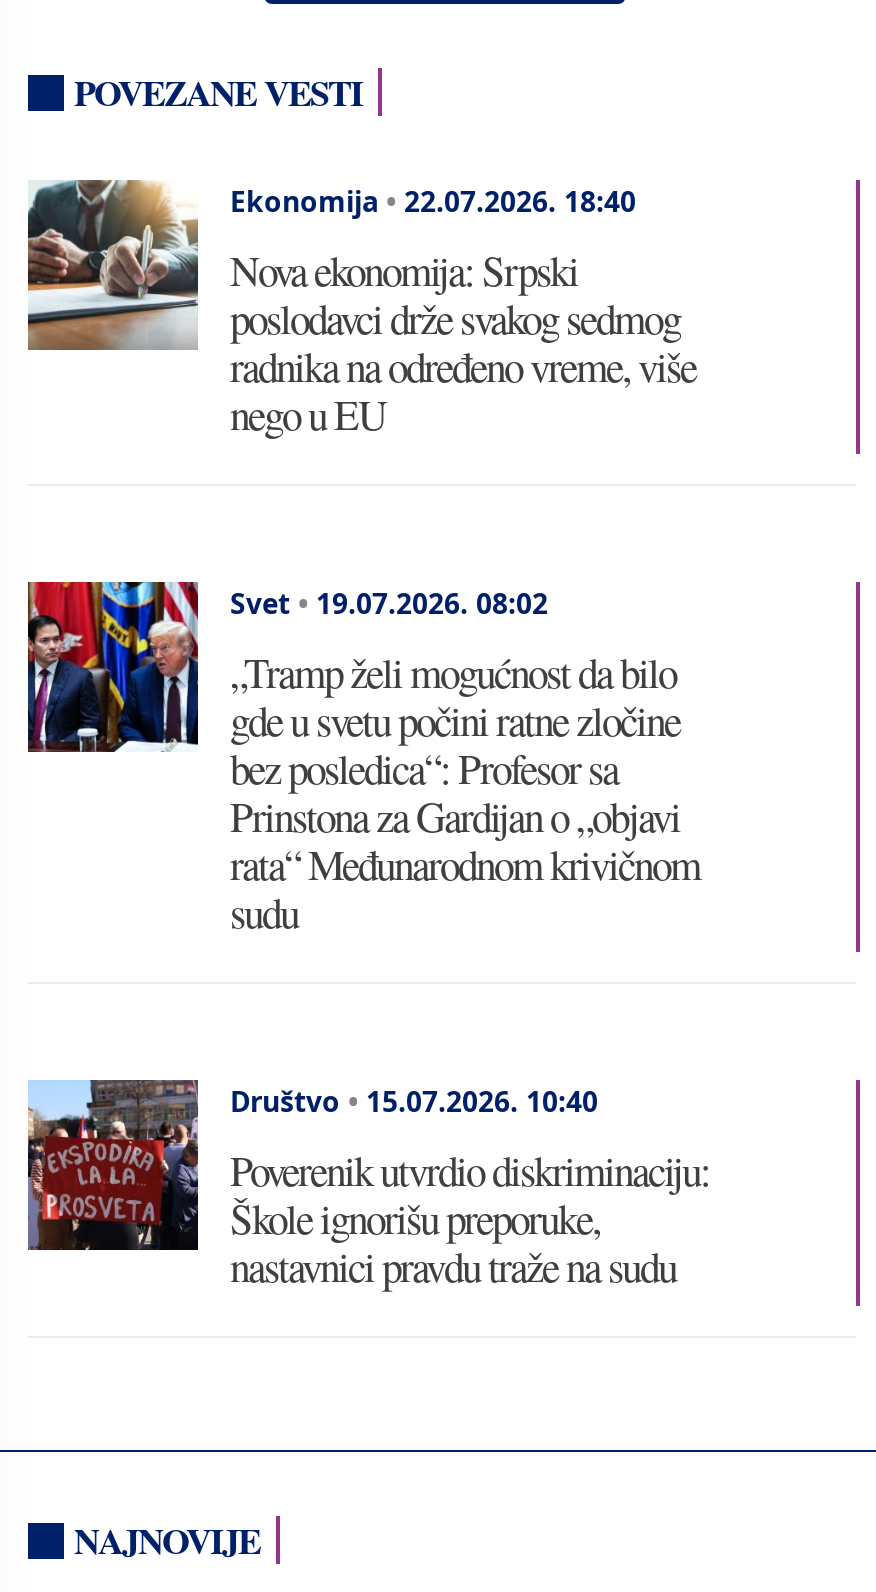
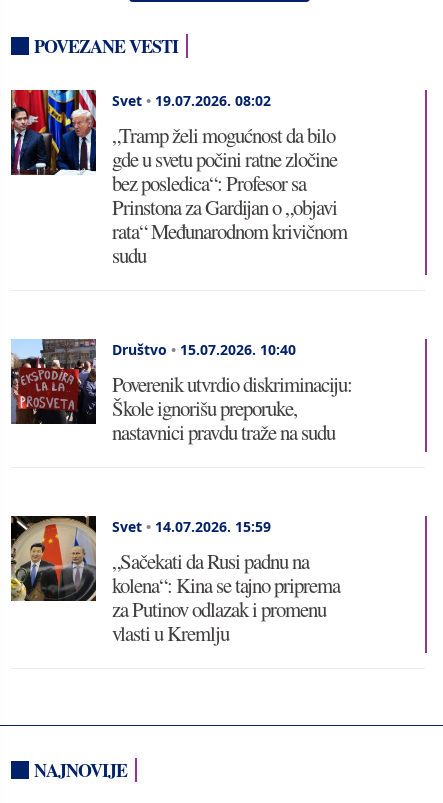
[26,178,696,442] [image] | Ekonomija • 22.07.2026. 18:40 | Nova ekonomija: Srpski | poslodavci drže svakog sedmog | radnika na određeno vreme, više | nego u EU -> none
moved [24,578,710,1294] -> [9,88,352,446]: [image] | Svet • 19.07.2026. 08:02 | „Tramp želi mogućnost da bilo | ... | Škole ignorišu preporuke, | nastavnici pravdu traže na sudu
none -> [10,515,340,647] [image] | Svet • 14.07.2026. 15:59 | „Sačekati da Rusi padnu na | kolena“: Kina se tajno priprema | za Putinov odlazak i promenu | vlasti u Kremlju

